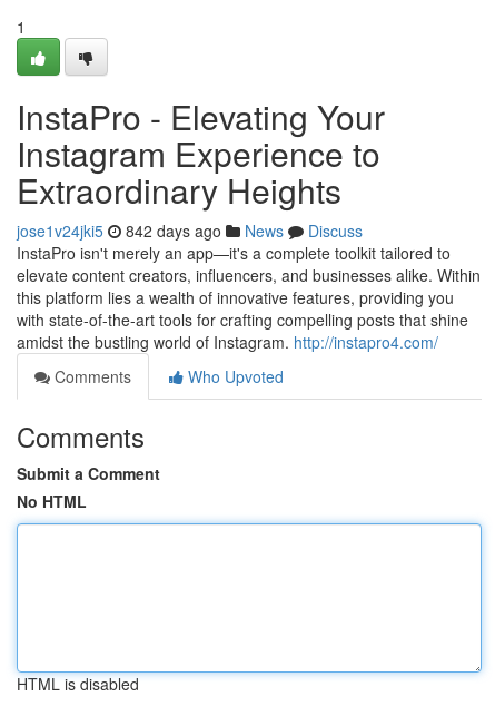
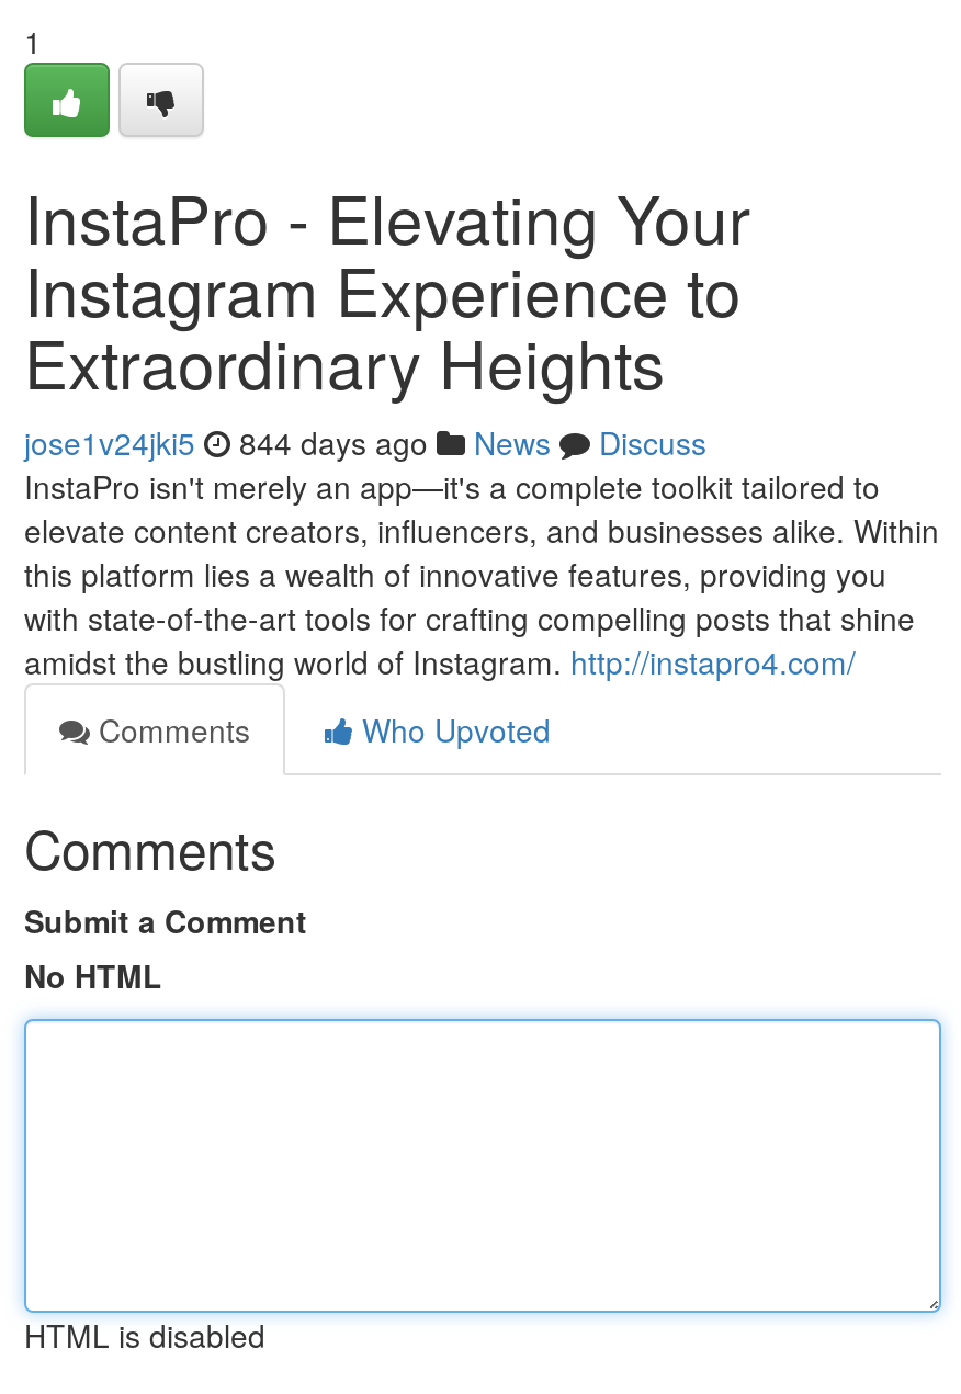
[17,219,363,242] jose1v24jki5 842 days ago News Discuss -> [24,420,706,464] jose1v24jki5 844 days ago News Discuss

